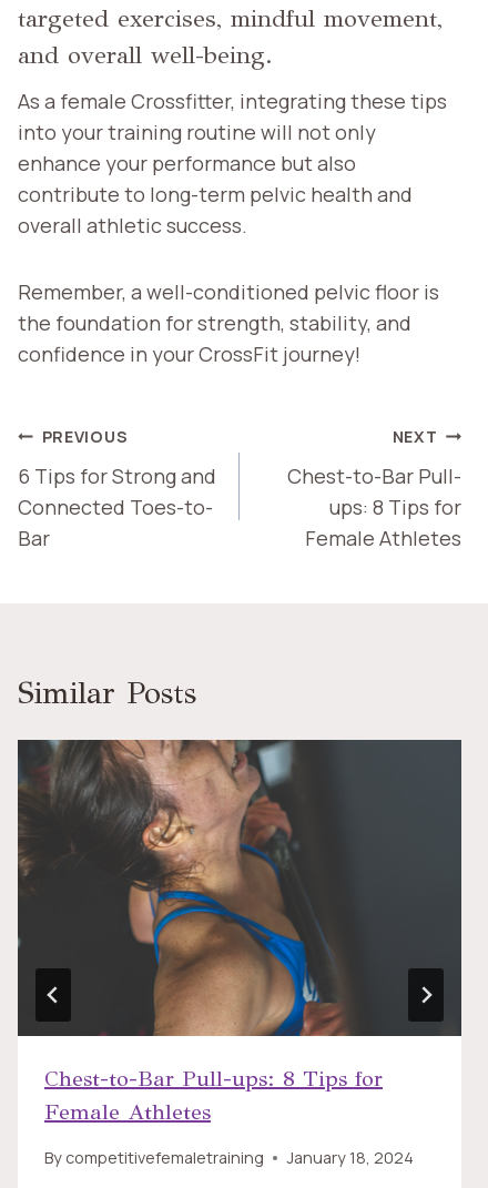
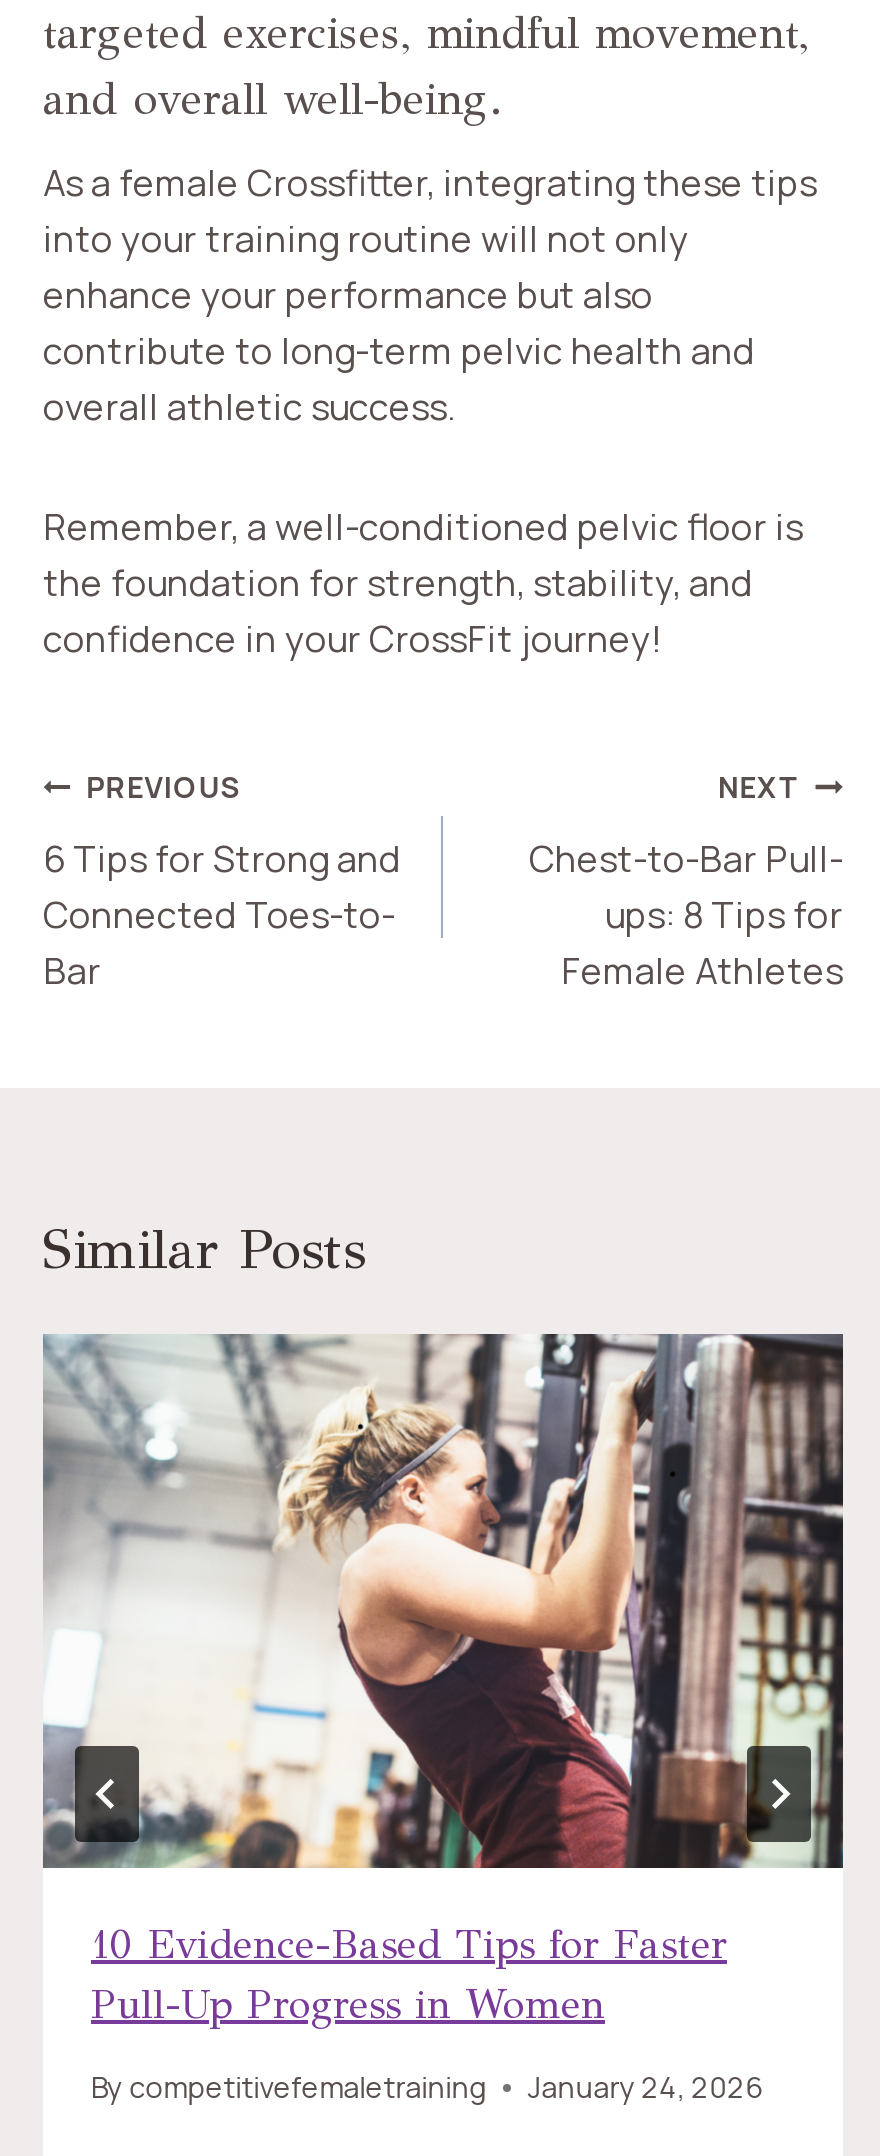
[17,739,462,1125] [image] | Chest-to-Bar Pull-ups: 8 Tips for | Female Athletes -> [43,1334,843,2029] [image] | 10 Evidence-Based Tips for Faster | Pull-Up Progress in Women
[44,1147,414,1168] By competitivefemaletraining January 18, 2024 -> [91,2068,763,2106] By competitivefemaletraining January 24, 2026

